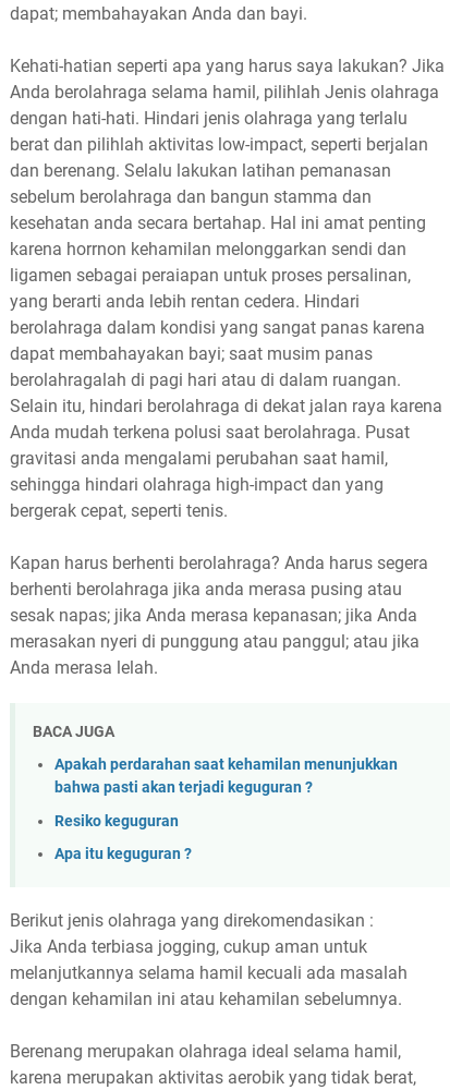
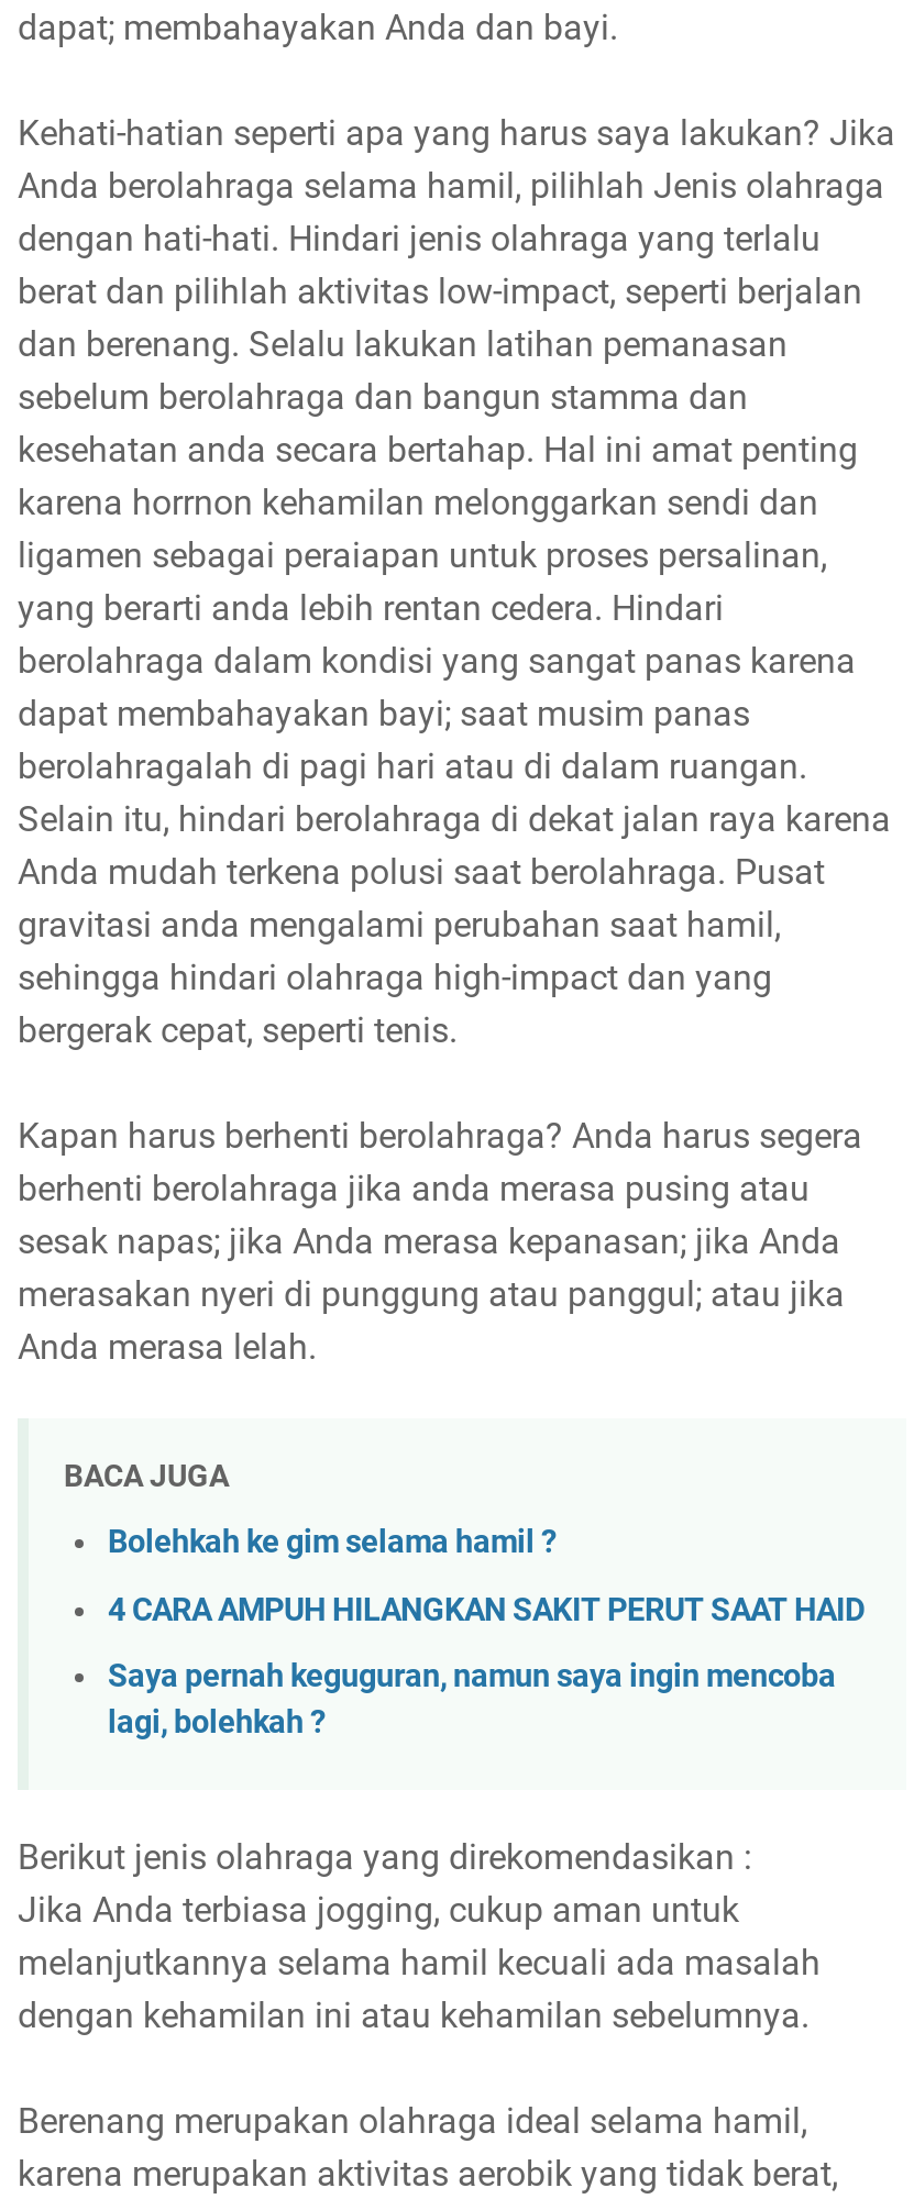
[54,755,398,797] Apakah perdarahan saat kehamilan menunjukkan | bahwa pasti akan terjadi keguguran ? -> [108,1524,557,1562] Bolehkah ke gim selama hamil ?
[54,812,179,830] Resiko keguguran -> [108,1591,865,1629] 4 CARA AMPUH HILANGKAN SAKIT PERUT SAAT HAID
[54,845,192,864] Apa itu keguguran ? -> [108,1659,836,1742] Saya pernah keguguran, namun saya ingin mencoba | lagi, bolehkah ?

